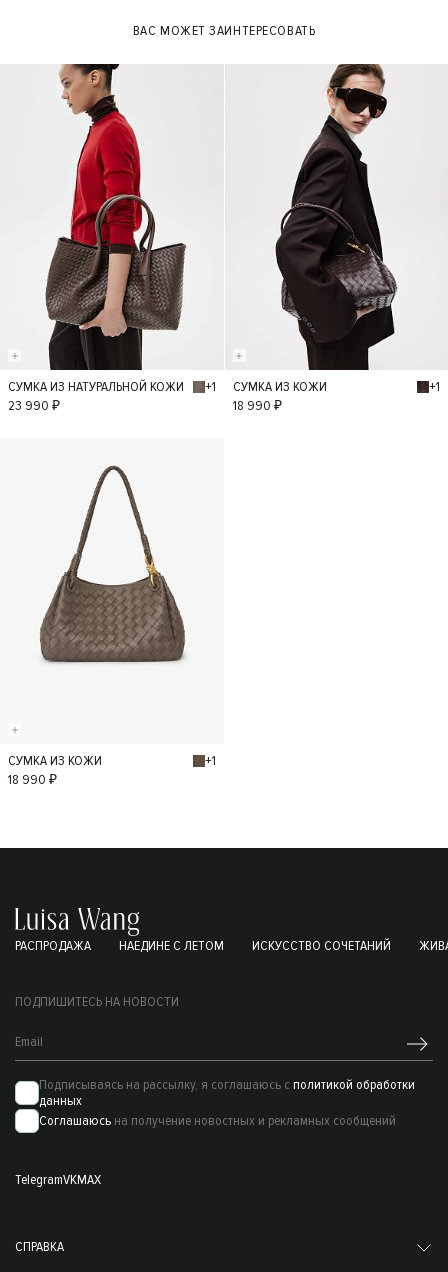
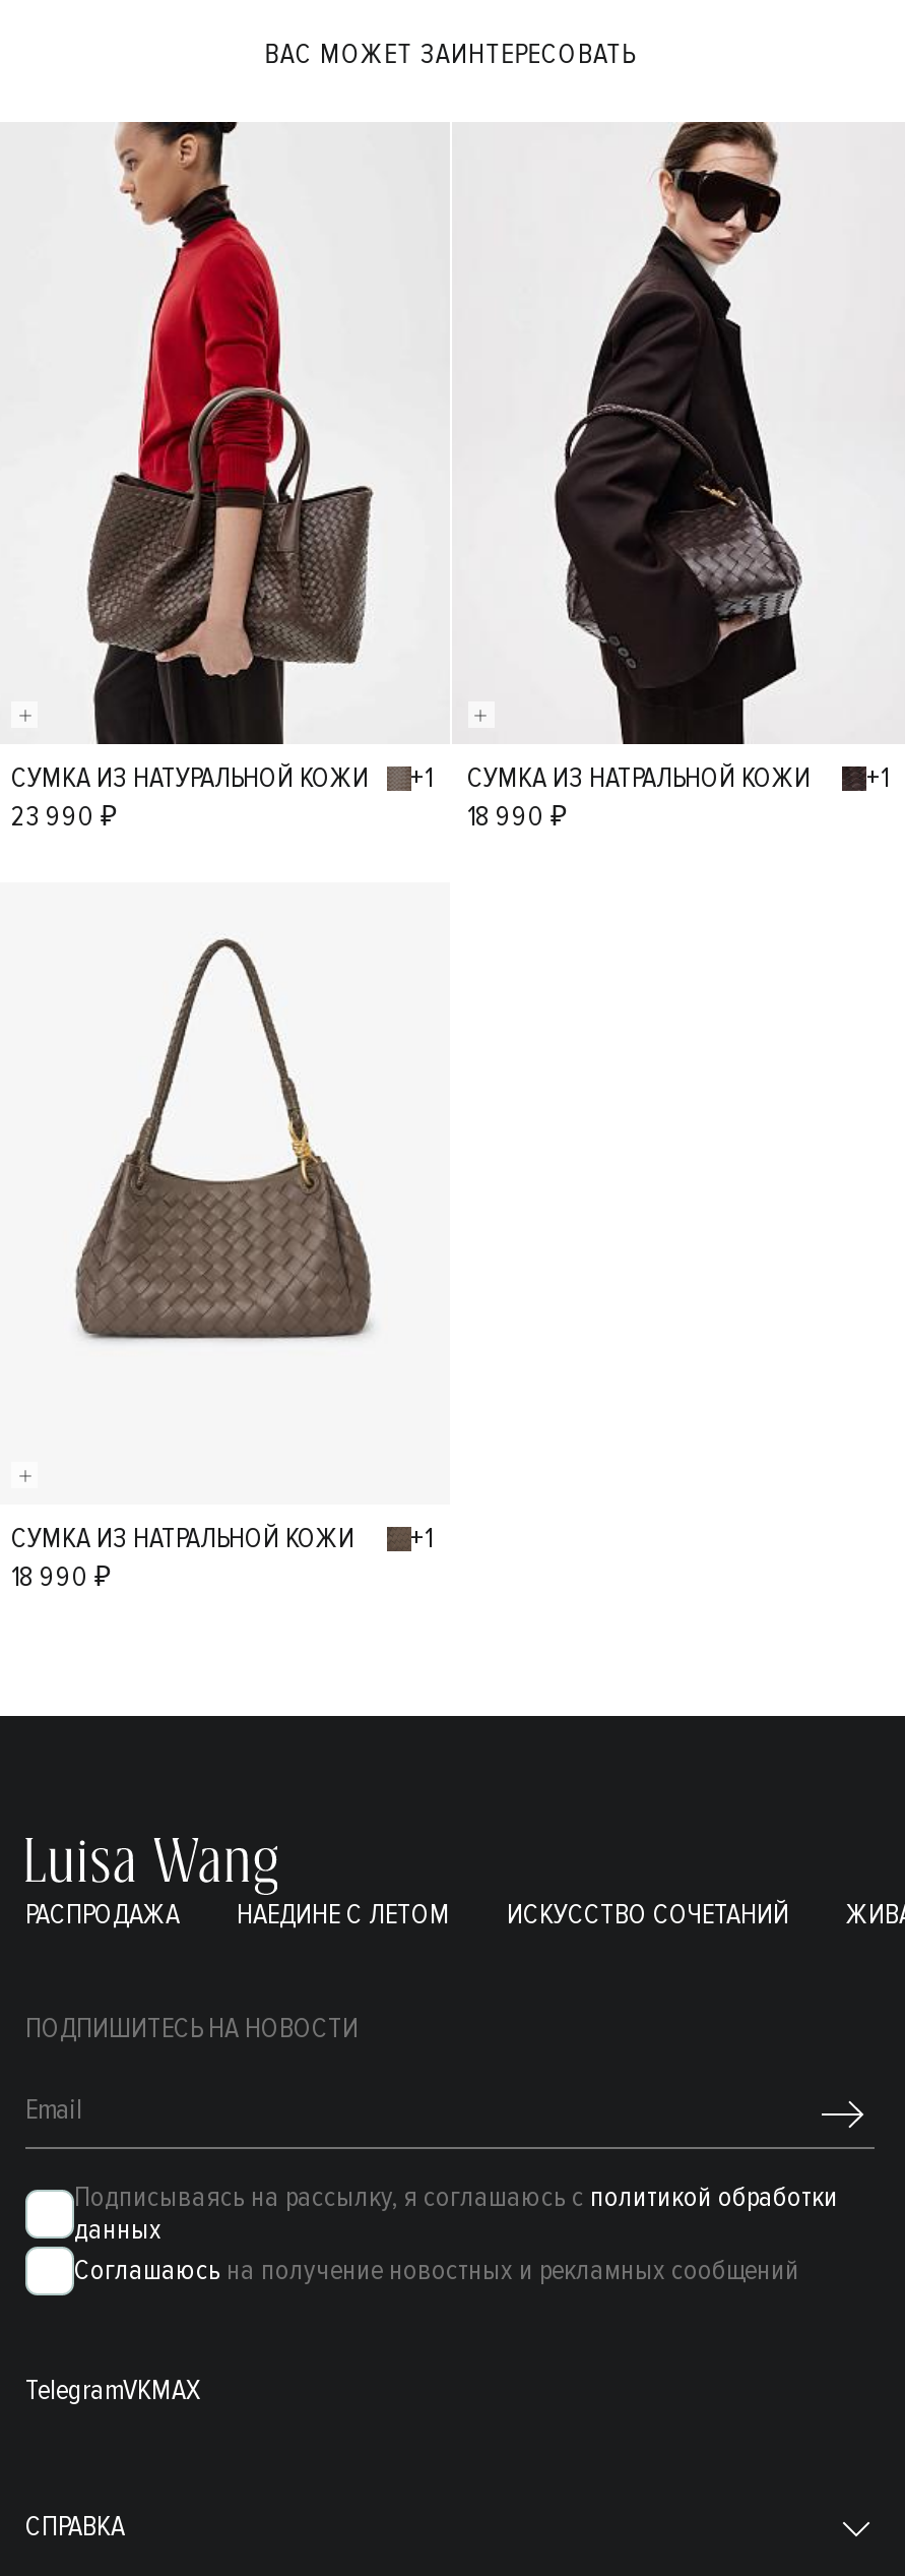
[232,378,326,395] СУМКА ИЗ КОЖИ -> [467,761,811,795] СУМКА ИЗ НАТРАЛЬНОЙ КОЖИ
[8,752,102,769] СУМКА ИЗ КОЖИ -> [11,1522,354,1556] СУМКА ИЗ НАТРАЛЬНОЙ КОЖИ

